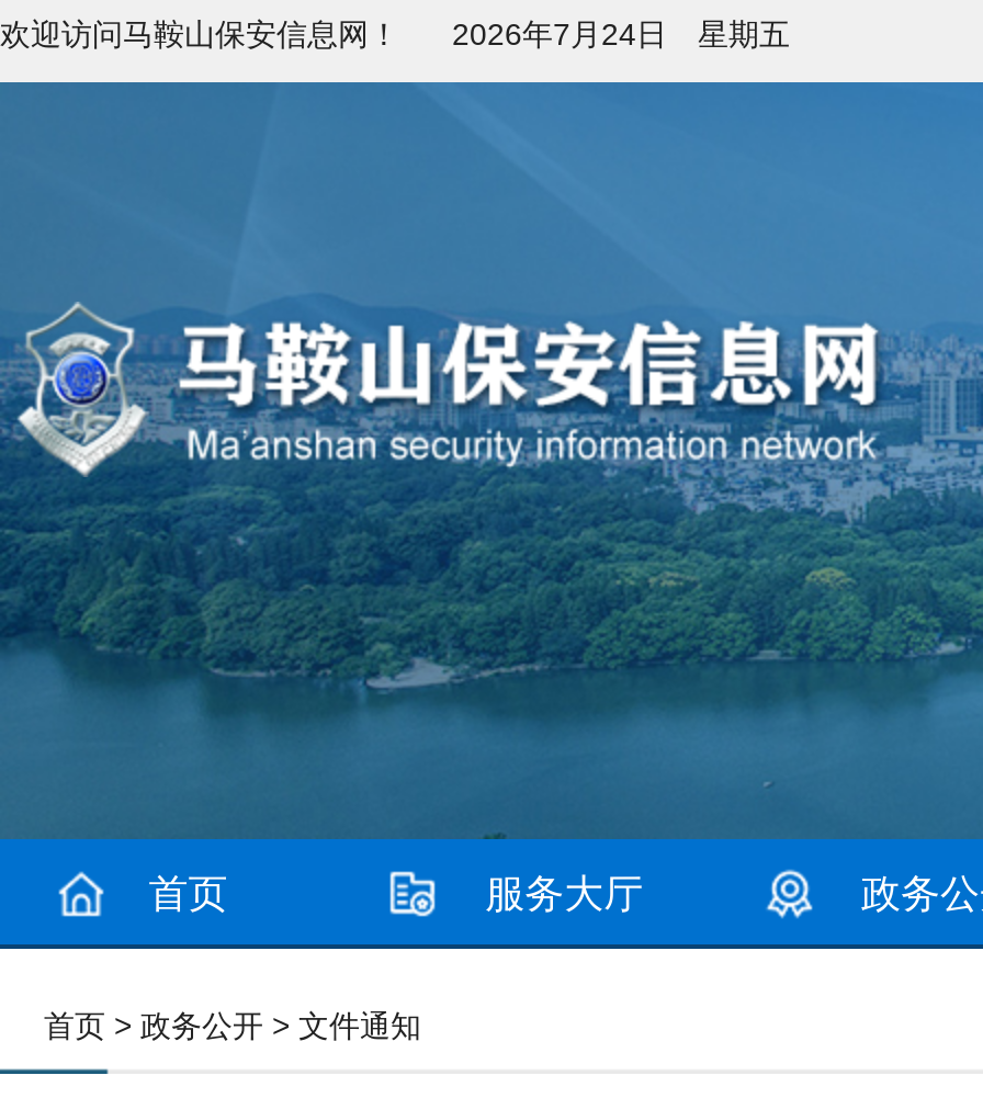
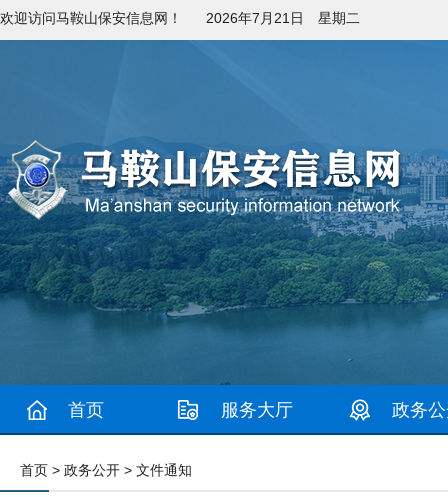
[452,16,790,52] 2026年7月24日 星期五 -> [206,10,360,26] 2026年7月21日 星期二

